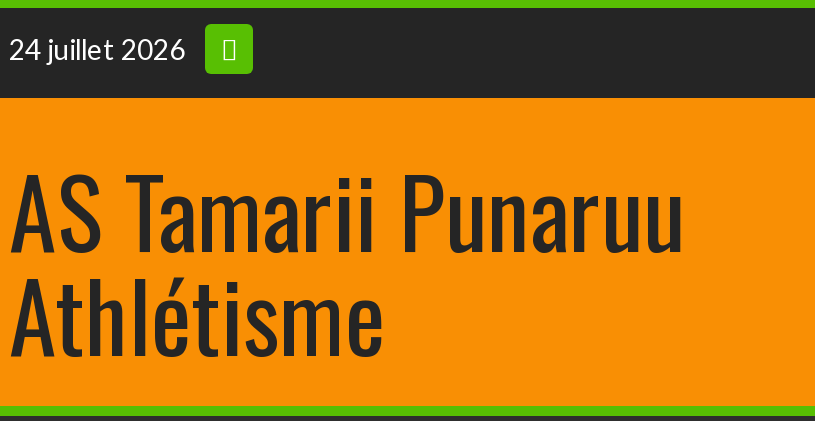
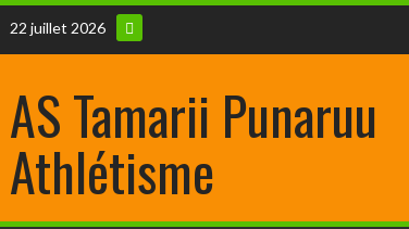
[9,32,185,66] 24 juillet 2026 -> [10,18,106,37] 22 juillet 2026

